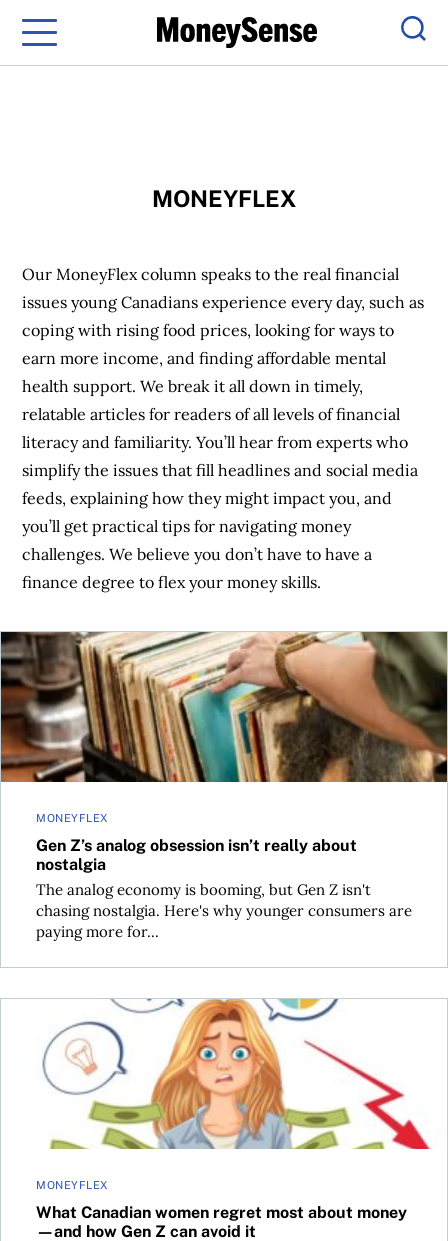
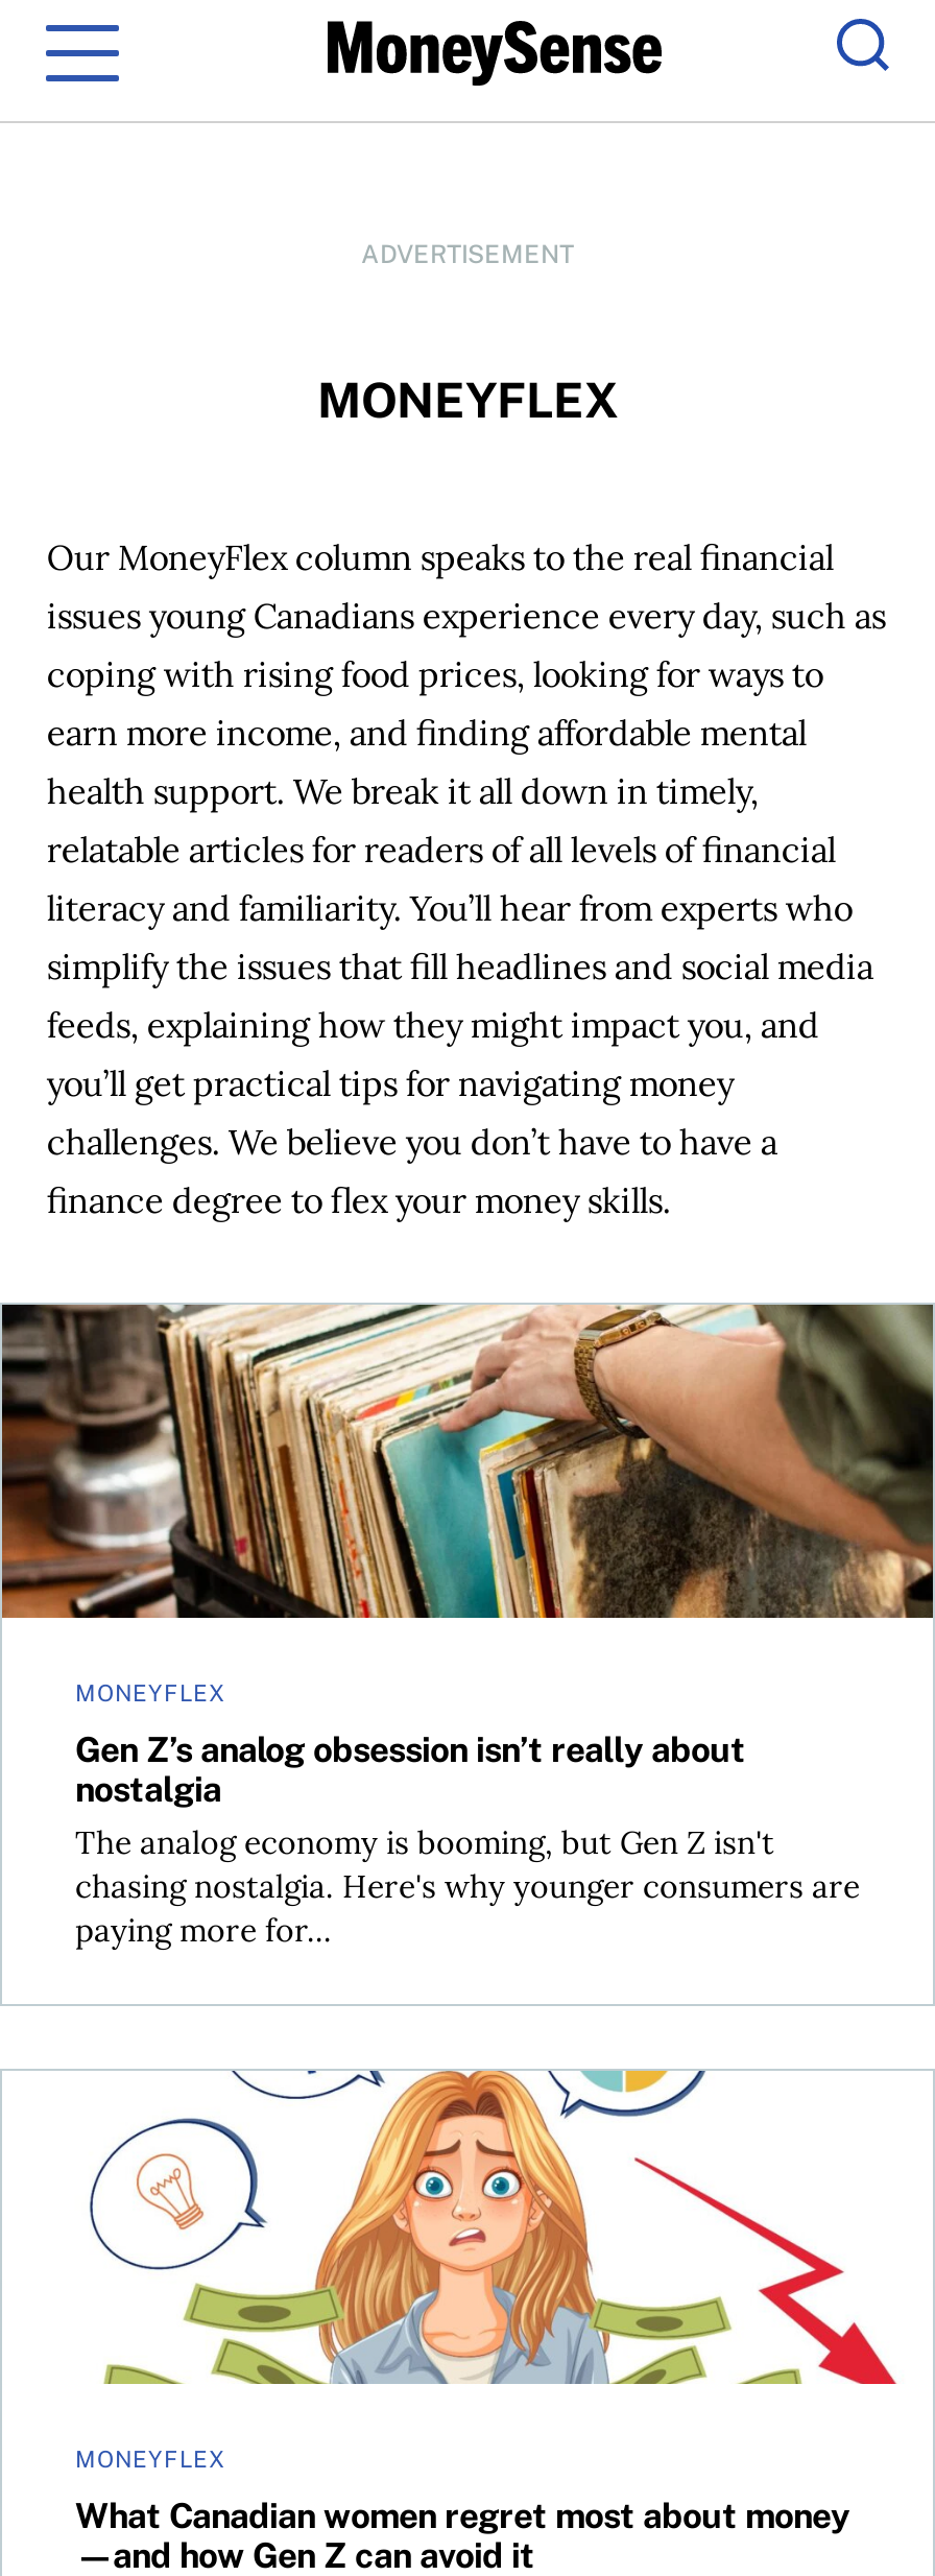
none -> [361,240,574,269] ADVERTISEMENT

